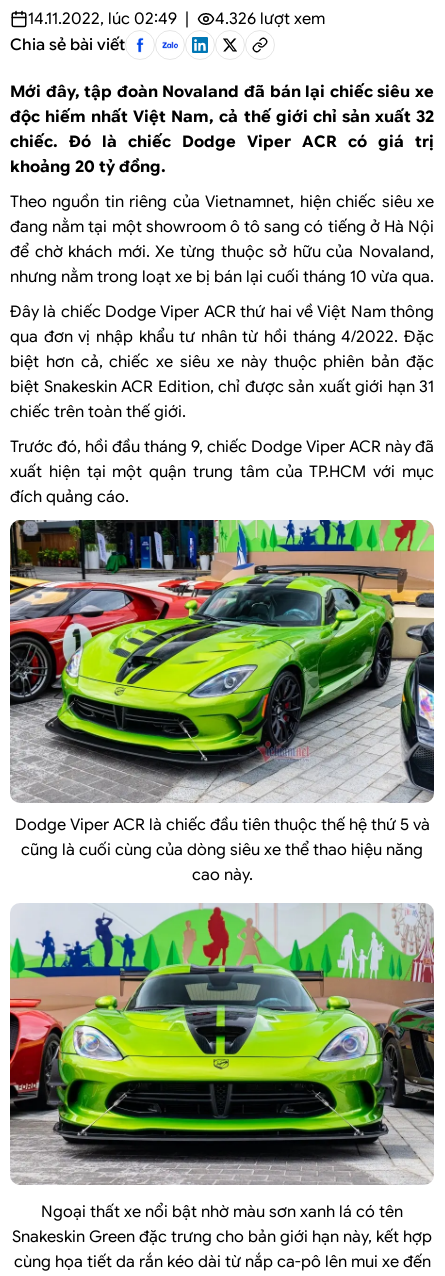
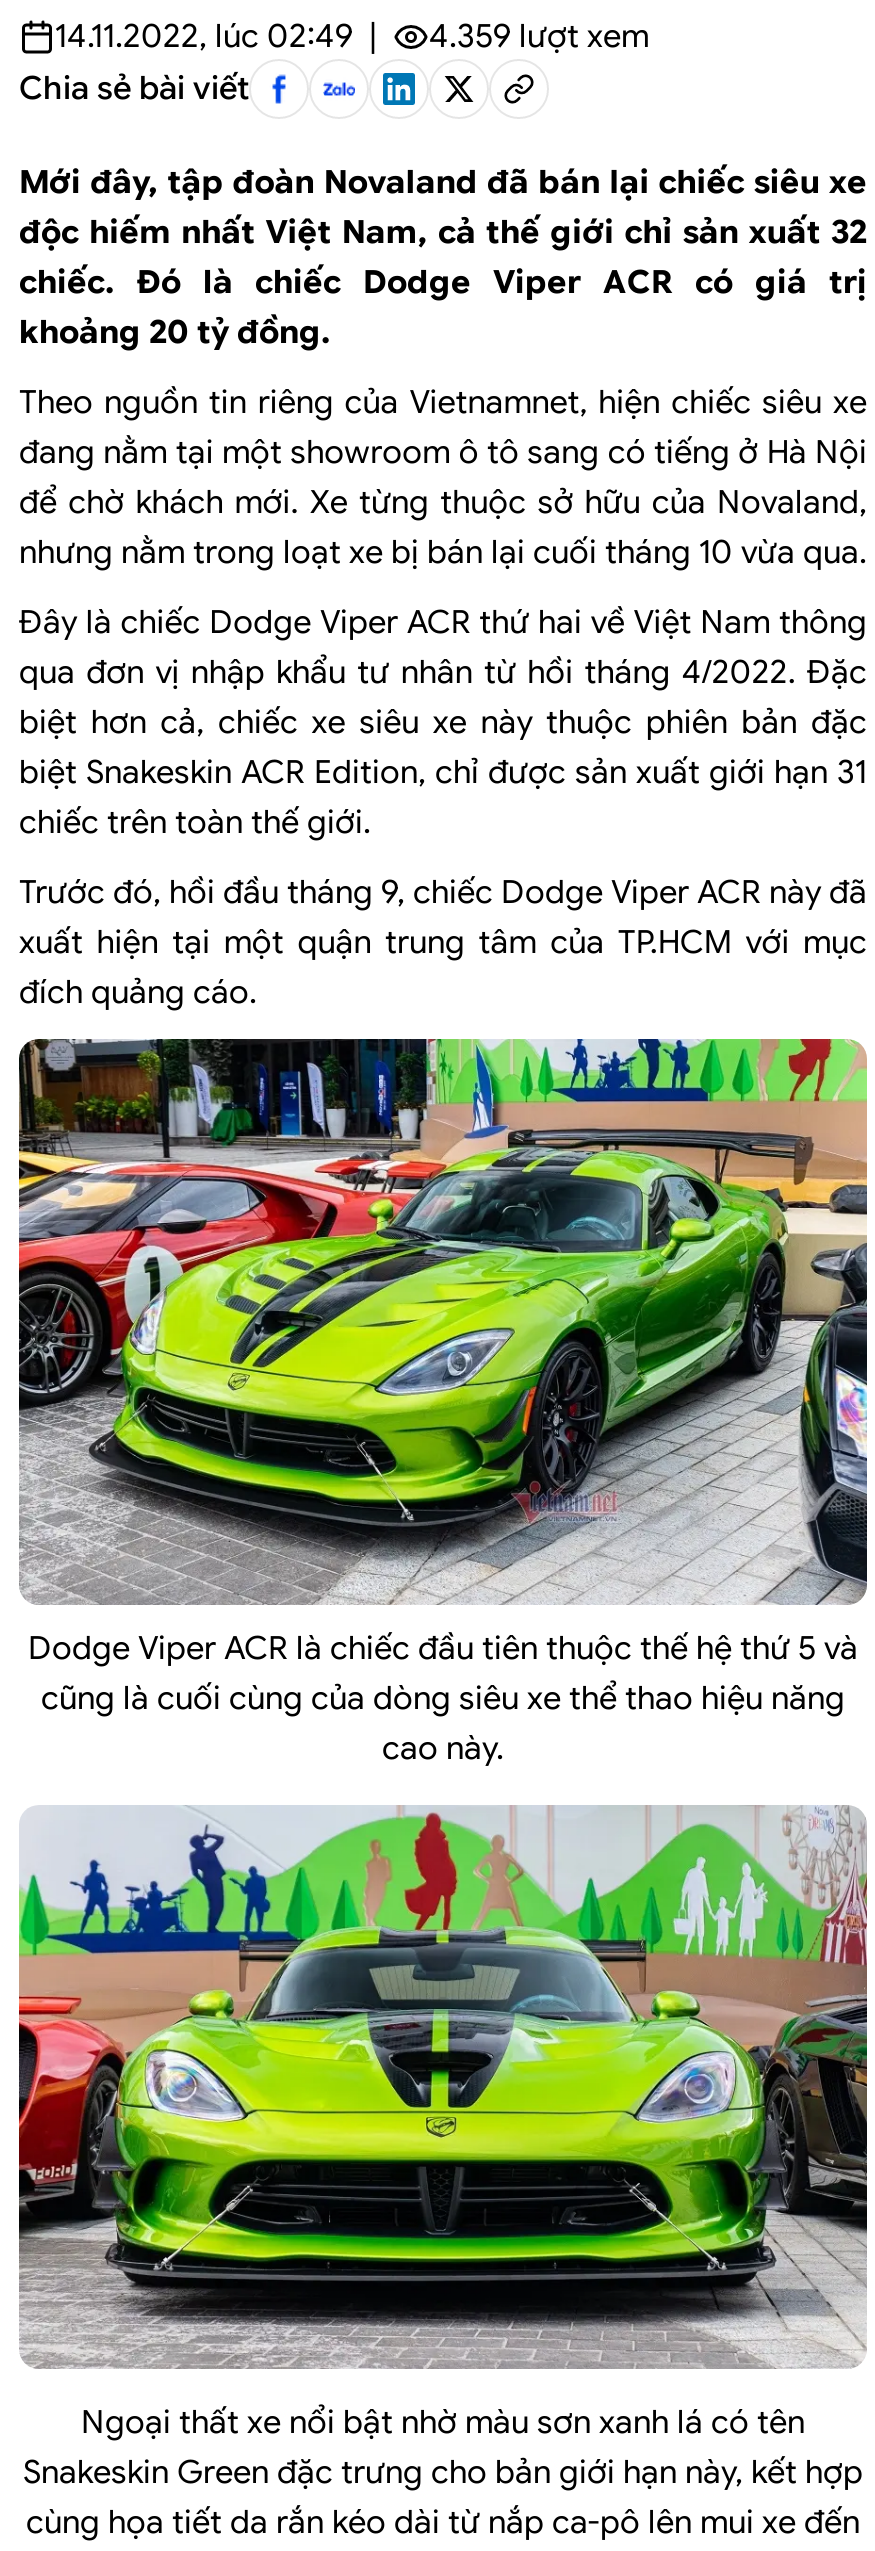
[215,9,325,29] 4.326 lượt xem -> [429,17,649,57] 4.359 lượt xem

